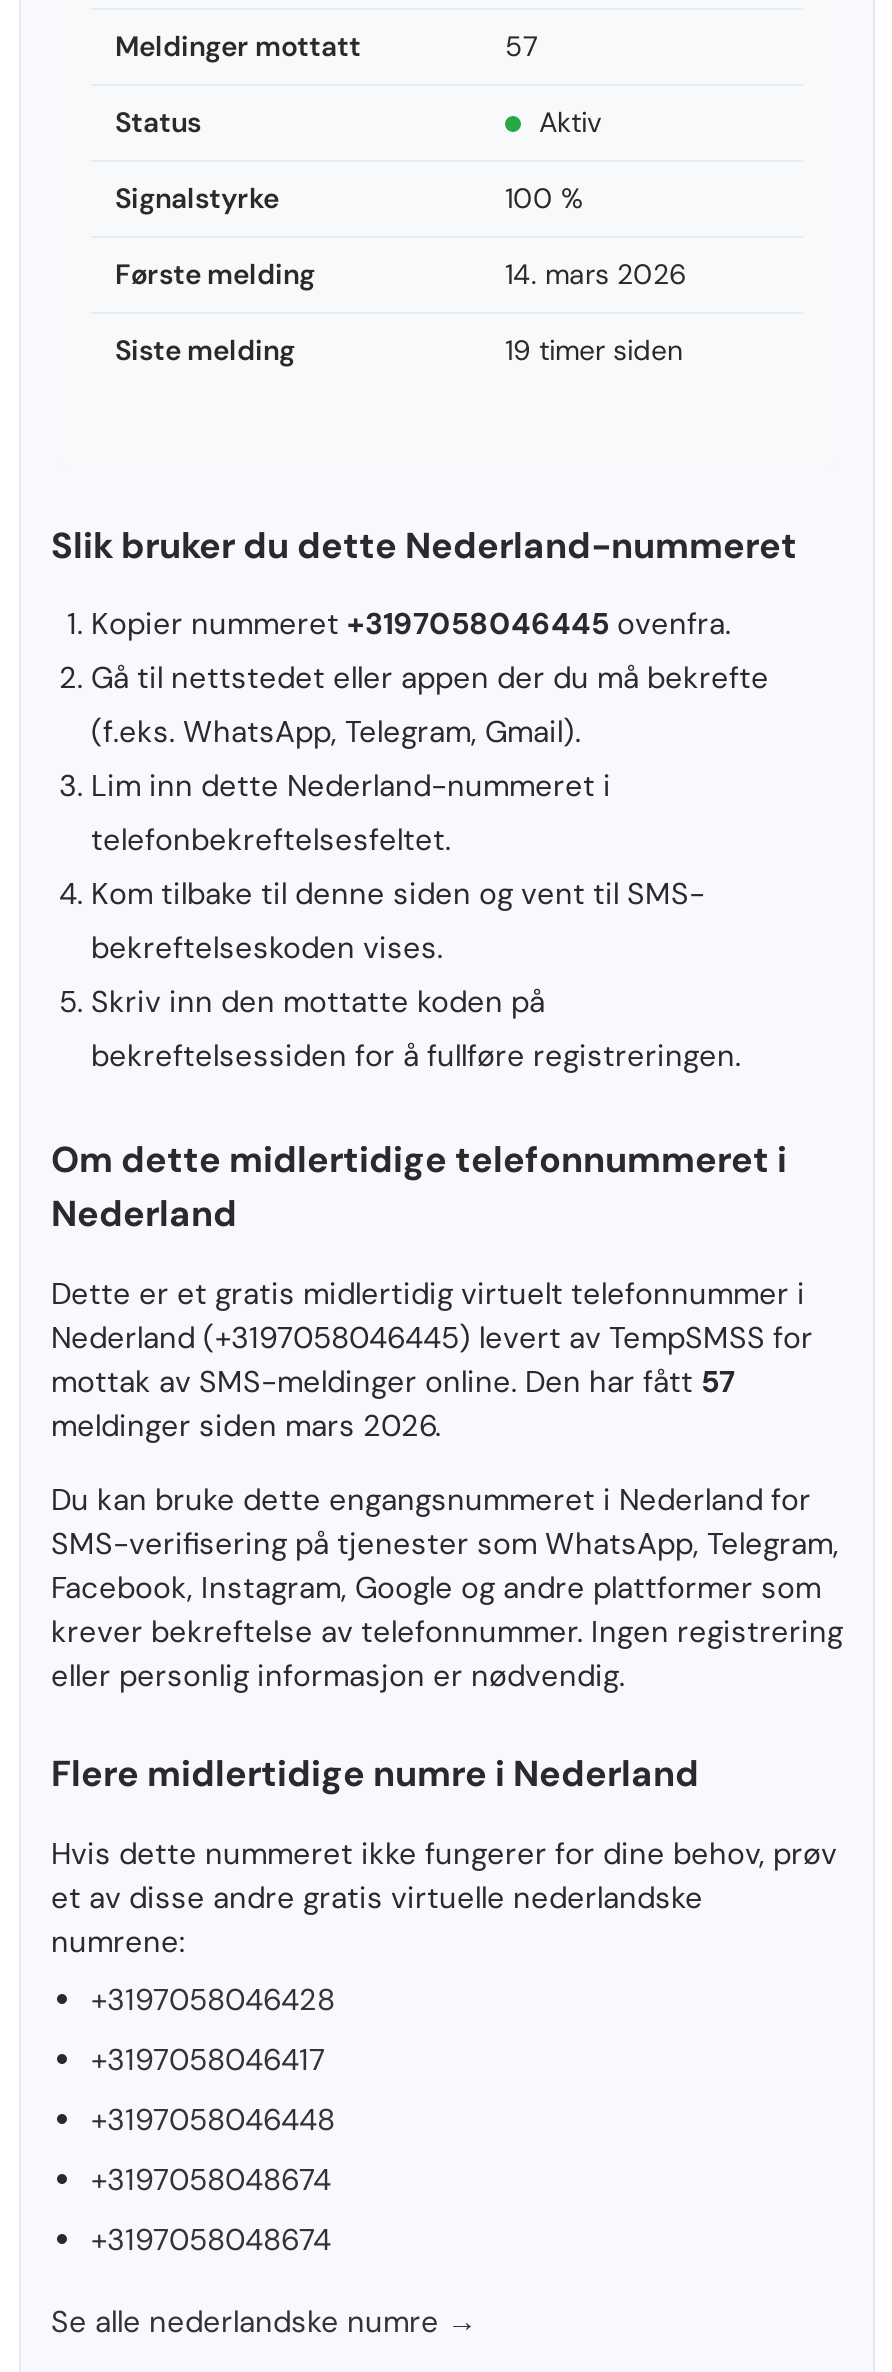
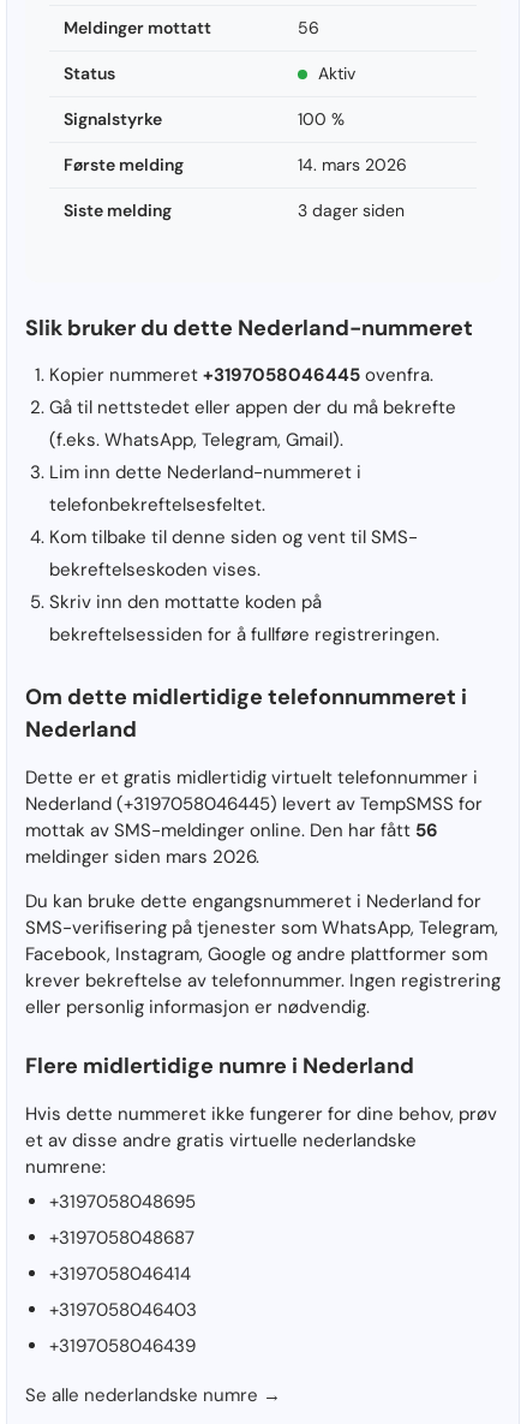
[505,29,537,65] 57 -> [298,17,319,39] 56
[505,333,683,369] 19 timer siden -> [298,200,405,221] 3 dager siden
[51,1363,735,1403] mottak av SMS-meldinger online. Den har fått 57 -> [25,819,438,843] mottak av SMS-meldinger online. Den har fått 56
[91,1981,335,2021] +3197058046428 -> [49,1190,196,1214] +3197058048695
[91,2041,325,2081] +3197058046417 -> [49,1226,194,1250] +3197058048687
[91,2101,335,2141] +3197058046448 -> [49,1262,191,1286] +3197058046414
[91,2161,331,2201] +3197058048674 -> [49,1298,197,1322] +3197058046403
[91,2221,331,2261] +3197058048674 -> [49,1334,196,1358] +3197058046439

